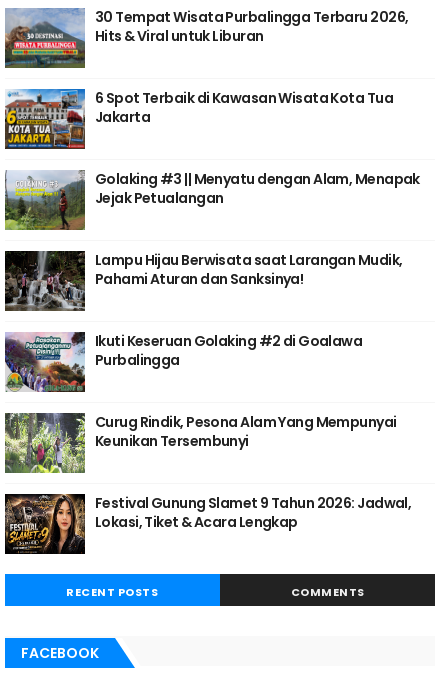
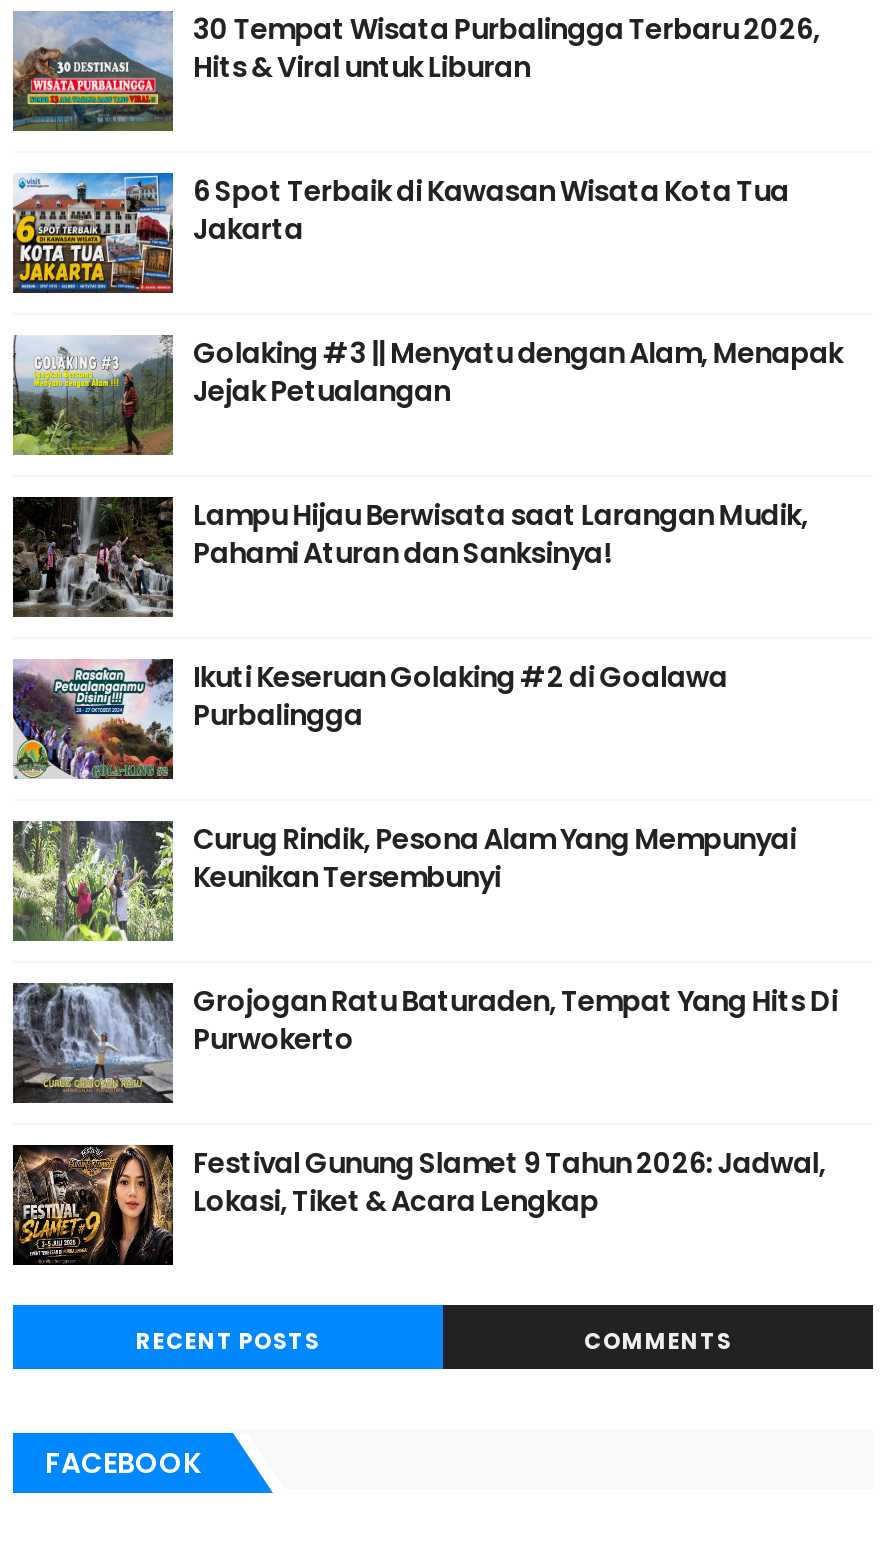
none -> [13,981,838,1103] [image] | Grojogan Ratu Baturaden, Tempat Yang Hits Di | Purwokerto

